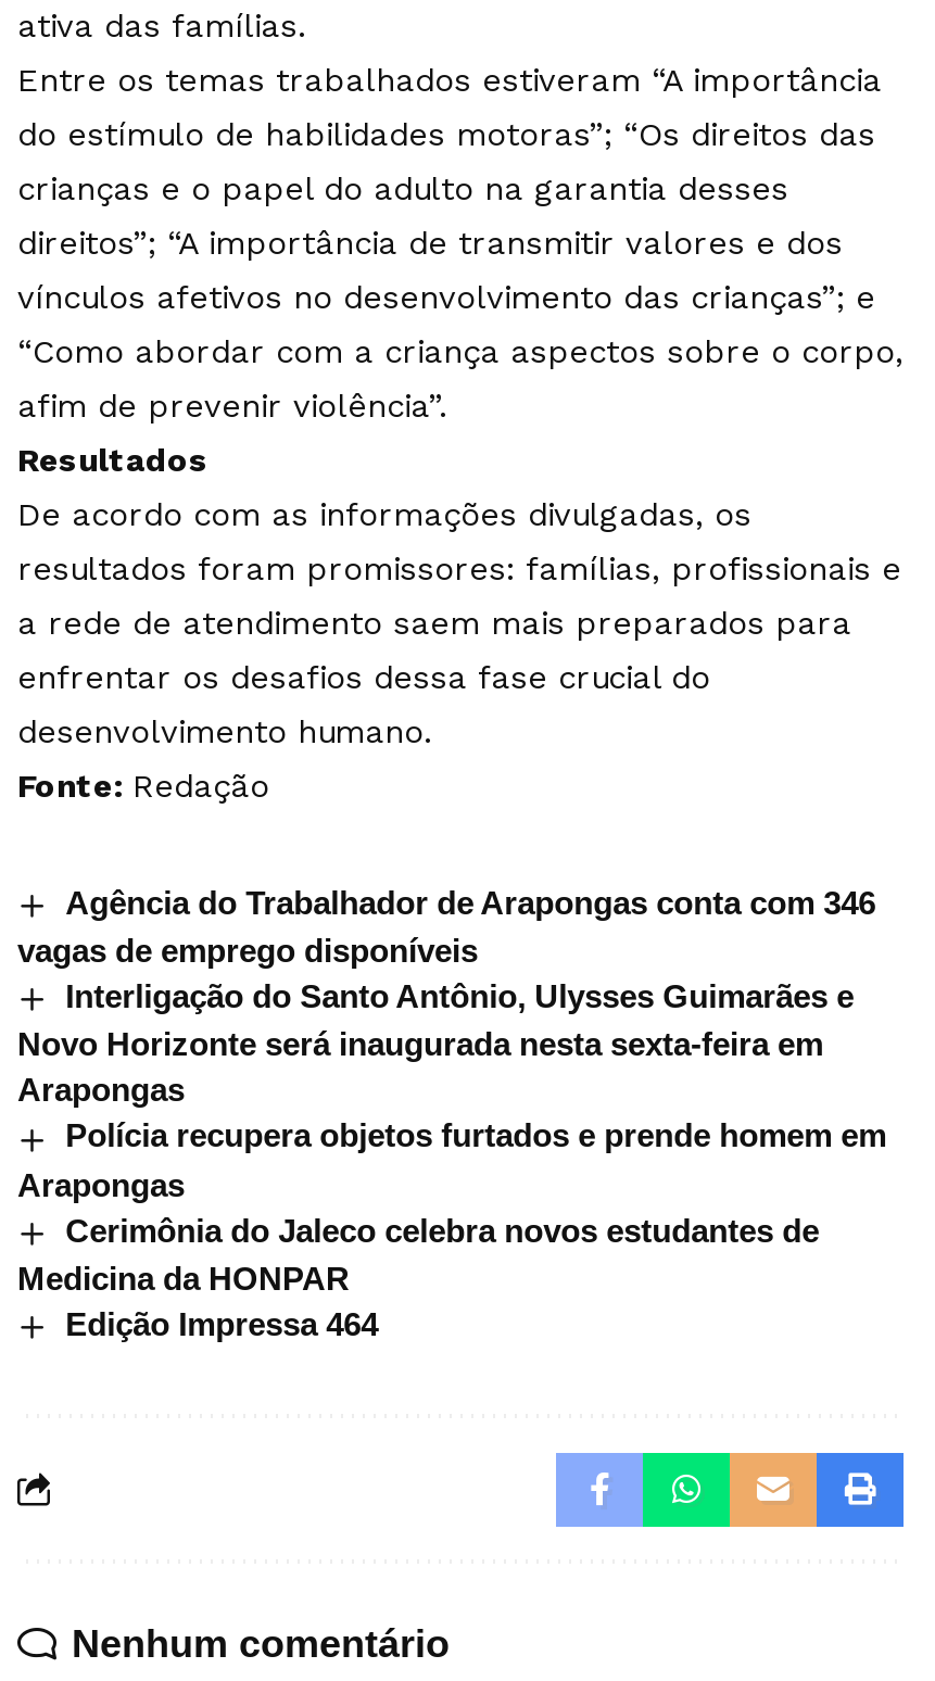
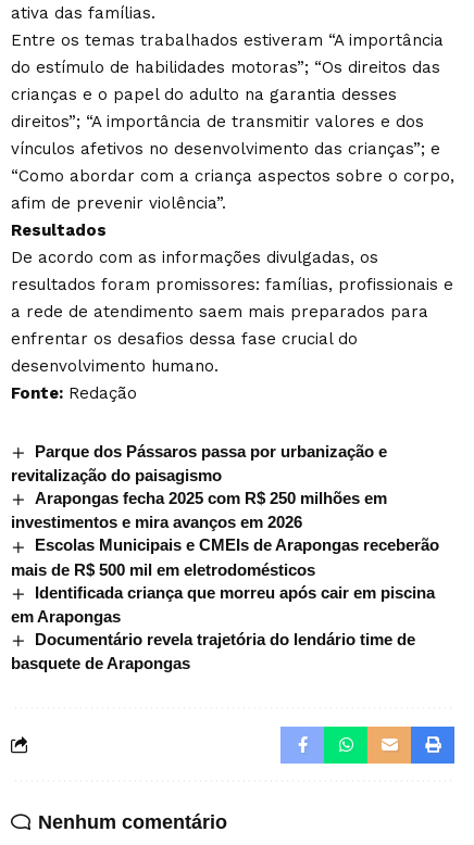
[17,885,886,1341] Agência do Trabalhador de Arapongas conta com 346 | vagas de emprego disponíveis | Interligação do Santo Antônio, Ulysses Guimarães e | Novo Horizonte será inaugurada nesta sexta-feira em | Arapongas | Polícia recupera objetos furtados e prende homem em | Arapongas | Cerimônia do Jaleco celebra novos estudantes de | Medicina da HONPAR | Edição Impressa 464 -> [11,442,439,672] Parque dos Pássaros passa por urbanização e | revitalização do paisagismo | Arapongas fecha 2025 com R$ 250 milhões em | investimentos e mira avanços em 2026 | Escolas Municipais e CMEIs de Arapongas receberão | mais de R$ 500 mil em eletrodomésticos | Identificada criança que morreu após cair em piscina | em Arapongas | Documentário revela trajetória do lendário time de | basquete de Arapongas

